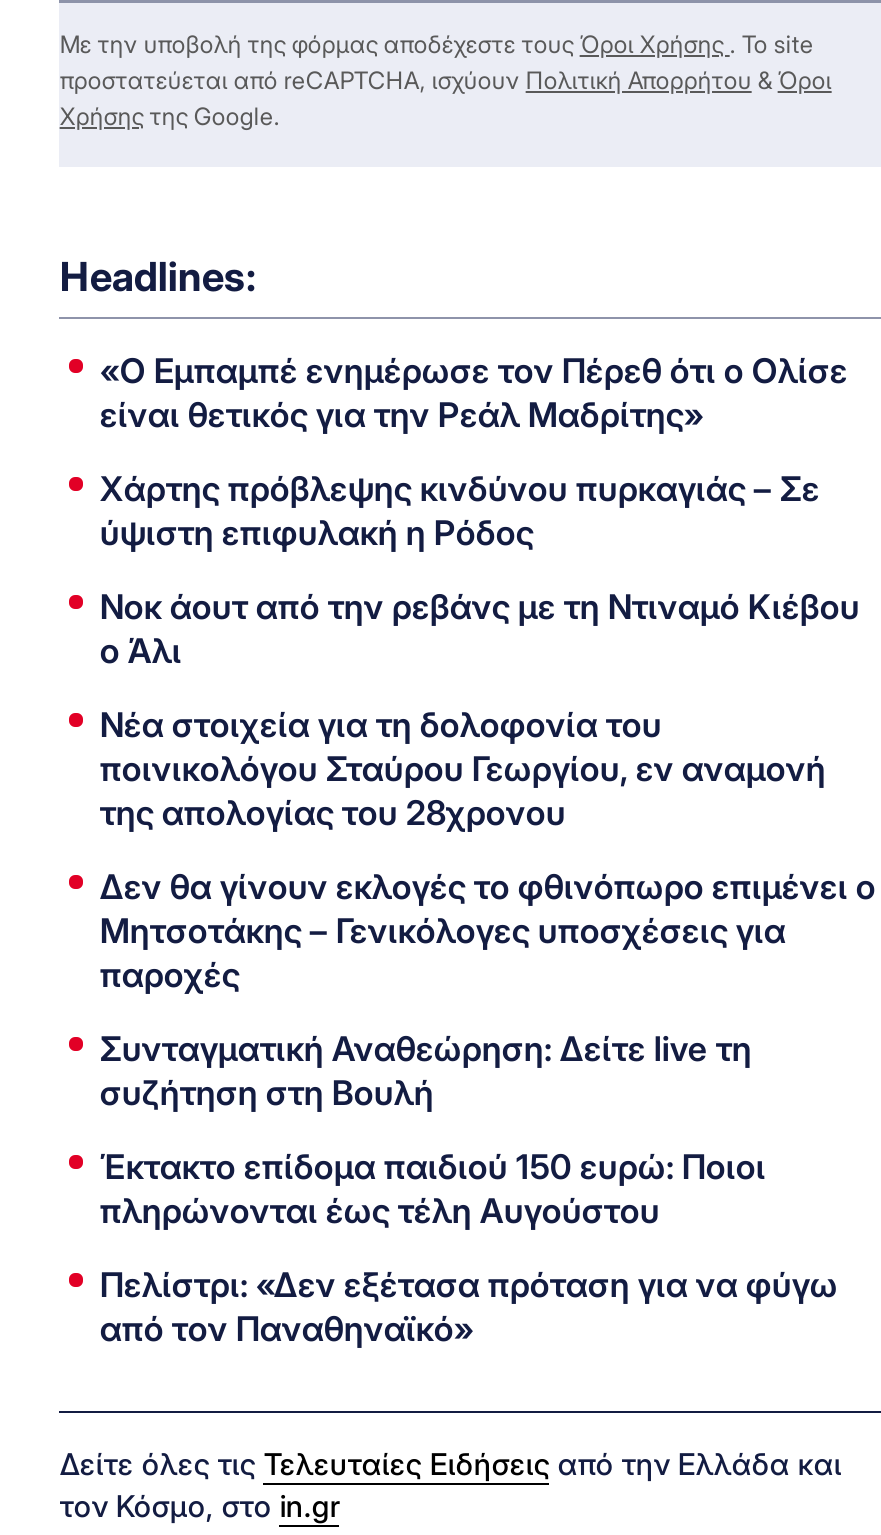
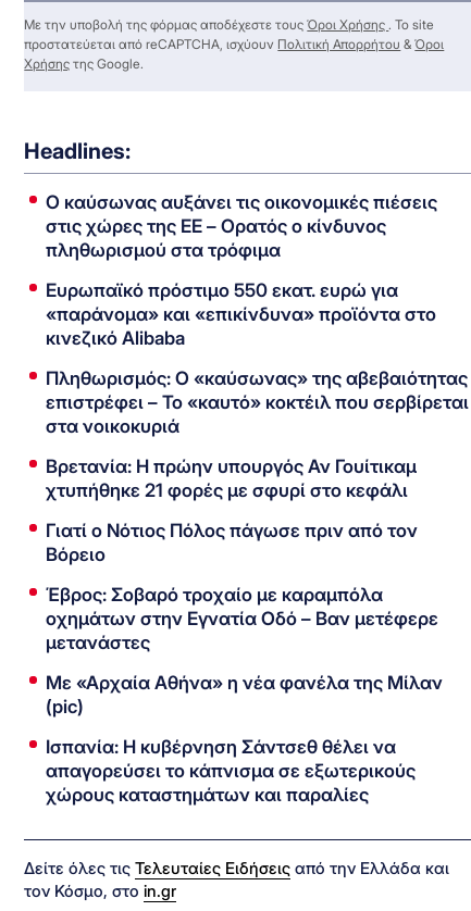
[100,350,848,434] «Ο Εμπαμπέ ενημέρωσε τον Πέρεθ ότι ο Ολίσε | είναι θετικός για την Ρεάλ Μαδρίτης» -> [46,191,438,261] Ο καύσωνας αυξάνει τις οικονομικές πιέσεις | στις χώρες της ΕΕ – Ορατός ο κίνδυνος | πληθωρισμού στα τρόφιμα
[100,468,820,552] Χάρτης πρόβλεψης κινδύνου πυρκαγιάς – Σε | ύψιστη επιφυλακή η Ρόδος -> [46,279,437,349] Ευρωπαϊκό πρόστιμο 550 εκατ. ευρώ για | «παράνομα» και «επικίνδυνα» προϊόντα στο | κινεζικό Alibaba
[100,586,860,670] Νοκ άουτ από την ρεβάνς με τη Ντιναμό Κιέβου | ο Άλι -> [46,367,469,437] Πληθωρισμός: Ο «καύσωνας» της αβεβαιότητας | επιστρέφει – Το «καυτό» κοκτέιλ που σερβίρεται | στα νοικοκυριά
[100,704,826,832] Νέα στοιχεία για τη δολοφονία του | ποινικολόγου Σταύρου Γεωργίου, εν αναμονή | της απολογίας του 28χρονου -> [46,455,417,501] Βρετανία: Η πρώην υπουργός Αν Γουίτικαμ | χτυπήθηκε 21 φορές με σφυρί στο κεφάλι
[100,866,876,994] Δεν θα γίνουν εκλογές το φθινόπωρο επιμένει ο | Μητσοτάκης – Γενικόλογες υποσχέσεις για | παροχές -> [46,519,418,565] Γιατί ο Νότιος Πόλος πάγωσε πριν από τον | Βόρειο
[100,1028,752,1112] Συνταγματική Αναθεώρηση: Δείτε live τη | συζήτηση στη Βουλή -> [46,583,439,653] Έβρος: Σοβαρό τροχαίο με καραμπόλα | οχημάτων στην Εγνατία Οδό – Βαν μετέφερε | μετανάστες
[100,1146,766,1230] Έκτακτο επίδομα παιδιού 150 ευρώ: Ποιοι | πληρώνονται έως τέλη Αυγούστου -> [46,672,443,717] Με «Αρχαία Αθήνα» η νέα φανέλα της Μίλαν | (pic)
[100,1264,838,1348] Πελίστρι: «Δεν εξέτασα πρόταση για να φύγω | από τον Παναθηναϊκό» -> [46,736,416,805] Ισπανία: Η κυβέρνηση Σάντσεθ θέλει να | απαγορεύσει το κάπνισμα σε εξωτερικούς | χώρους καταστημάτων και παραλίες

